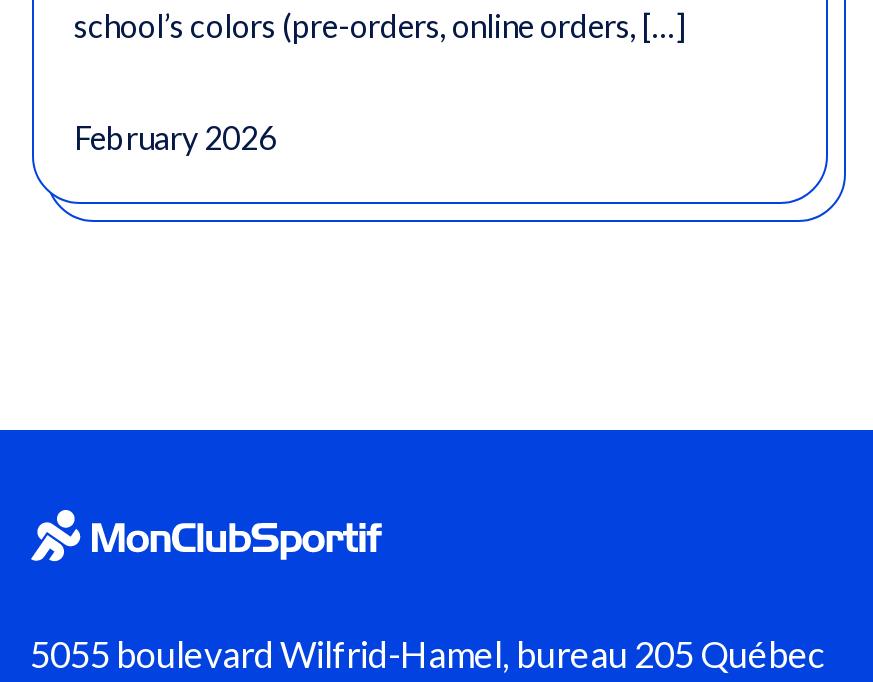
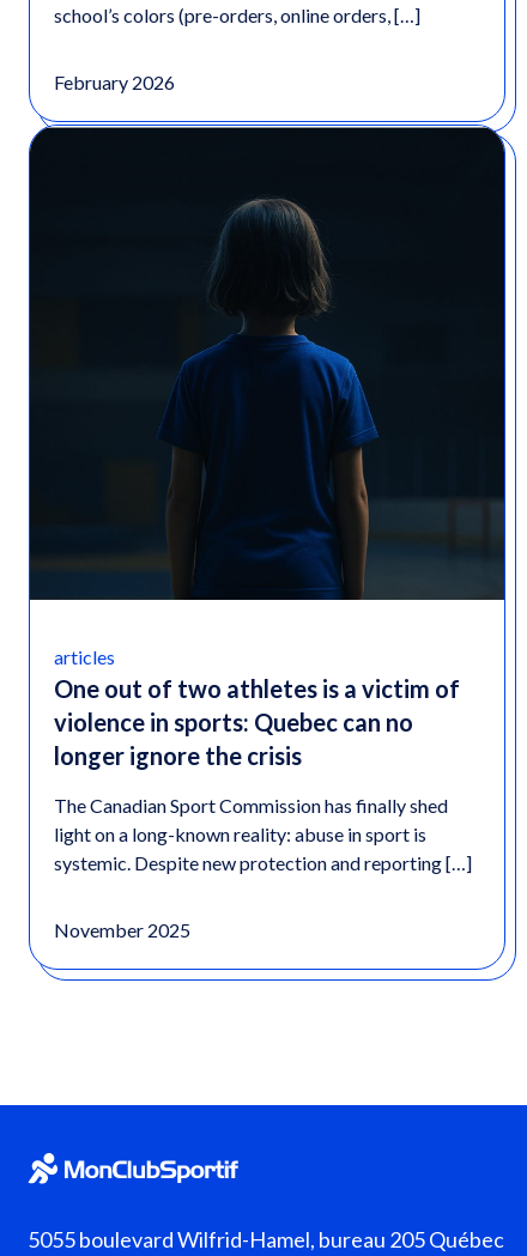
none -> [29,125,513,941] [image] | articles | One out of two athletes is a victim of | violence in sports: Quebec can no | longer ignore the crisis | The Canadian Sport Commission has finally shed | light on a long-known reality: abuse in sport is | systemic. Despite new protection and reporting […] | November 2025

